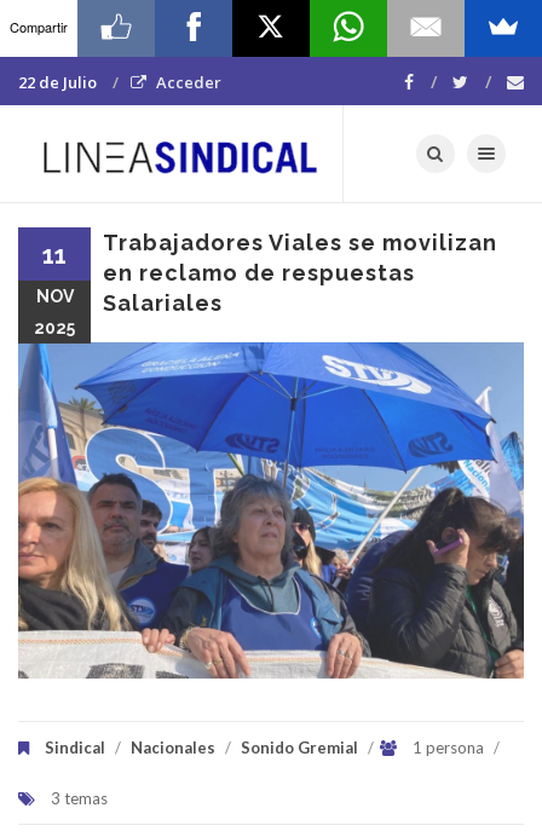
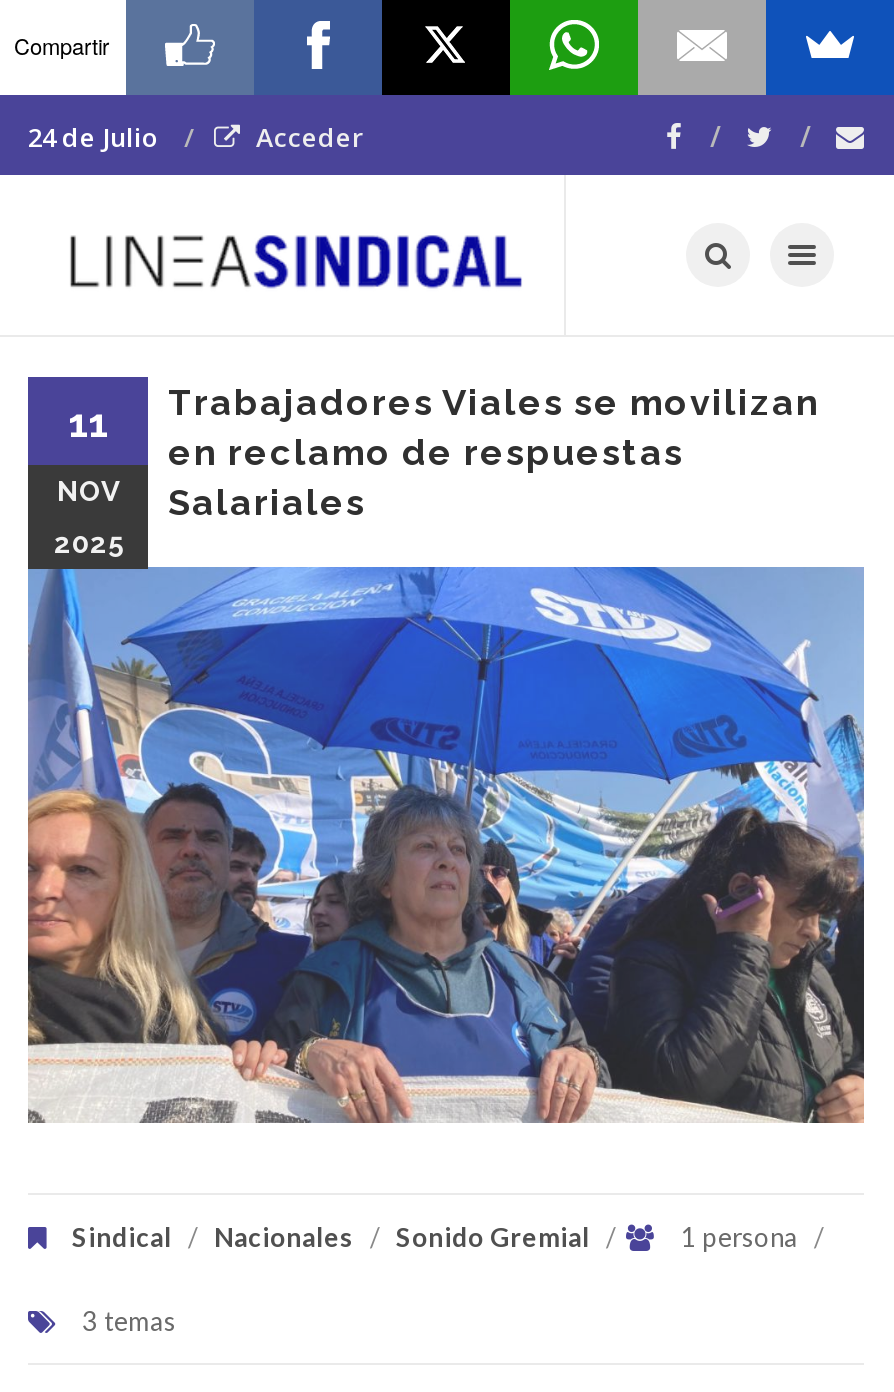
[18,71,100,93] 22 de Julio -> [28,119,164,155] 24 de Julio

